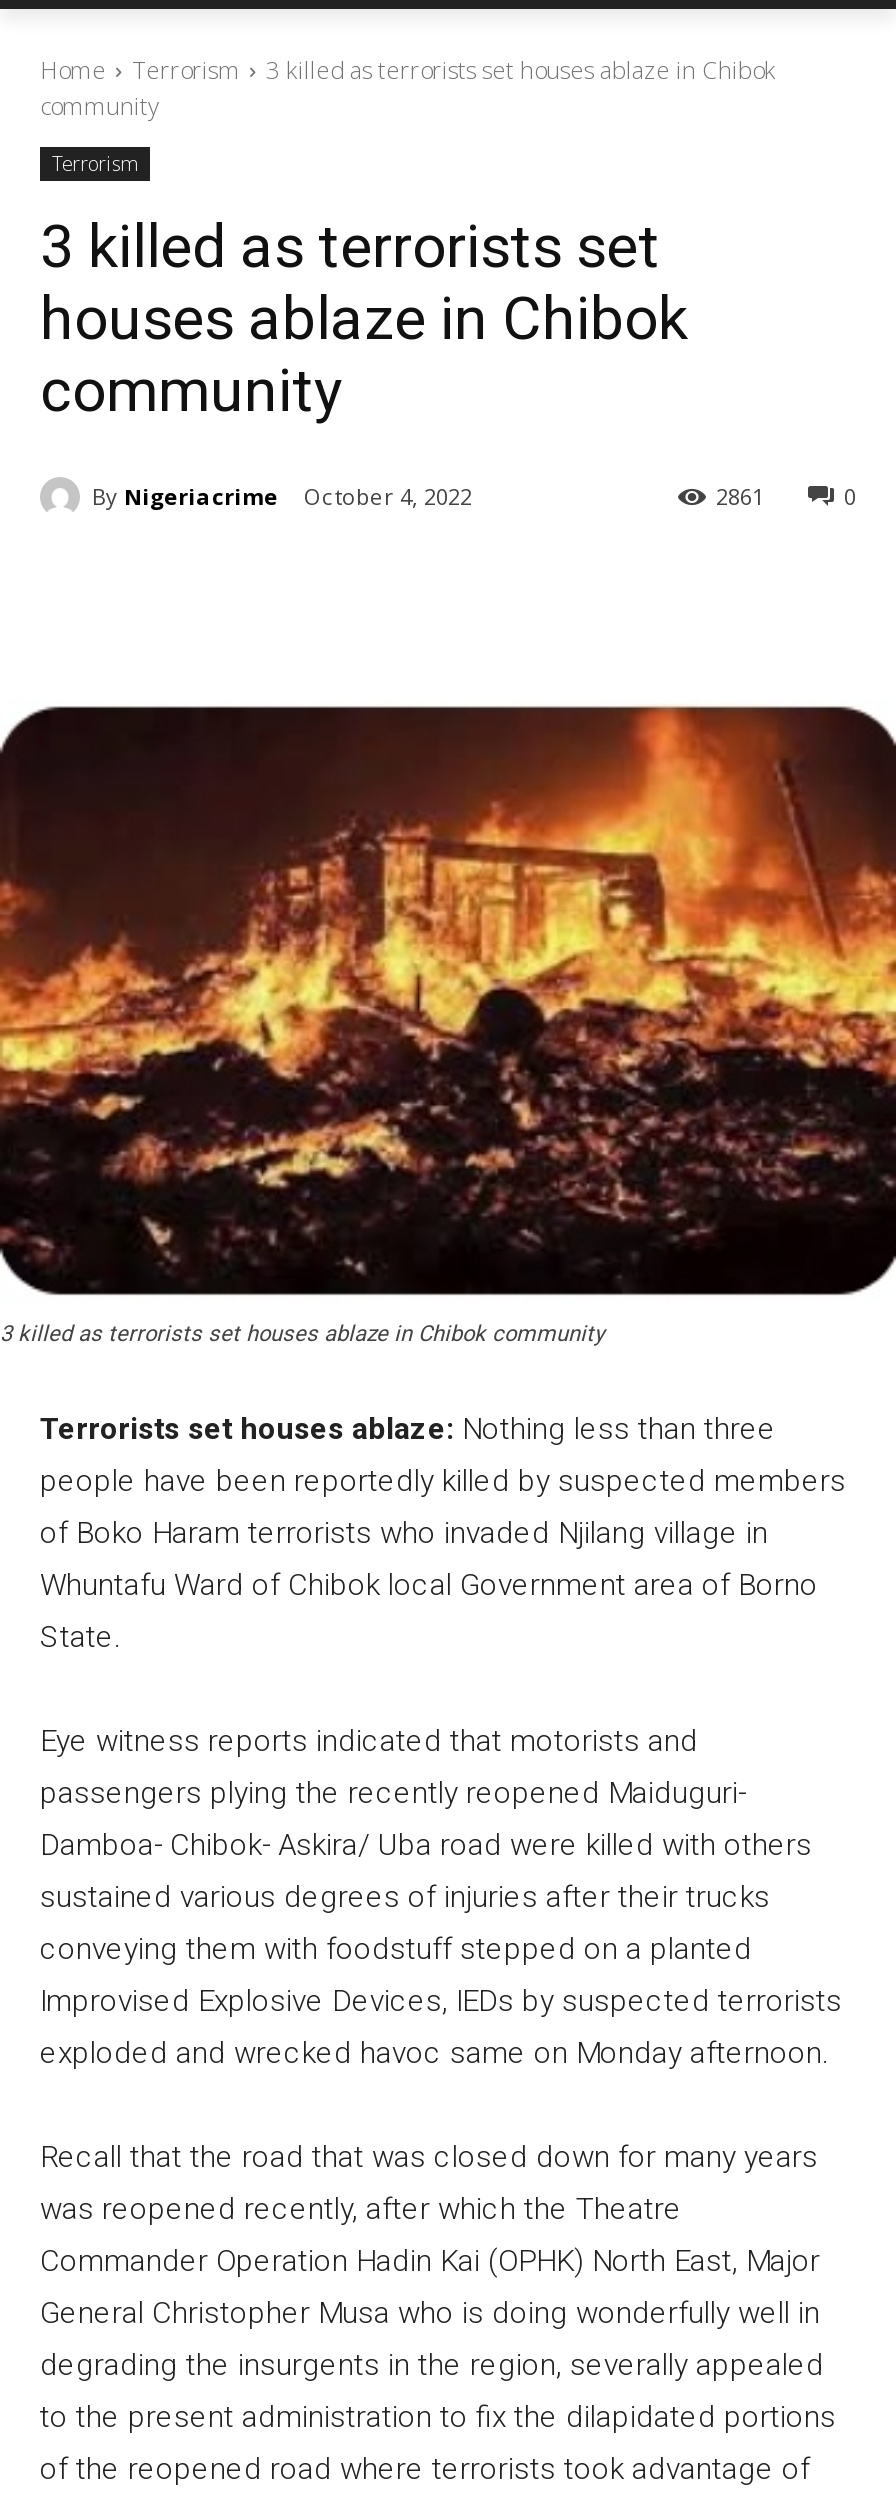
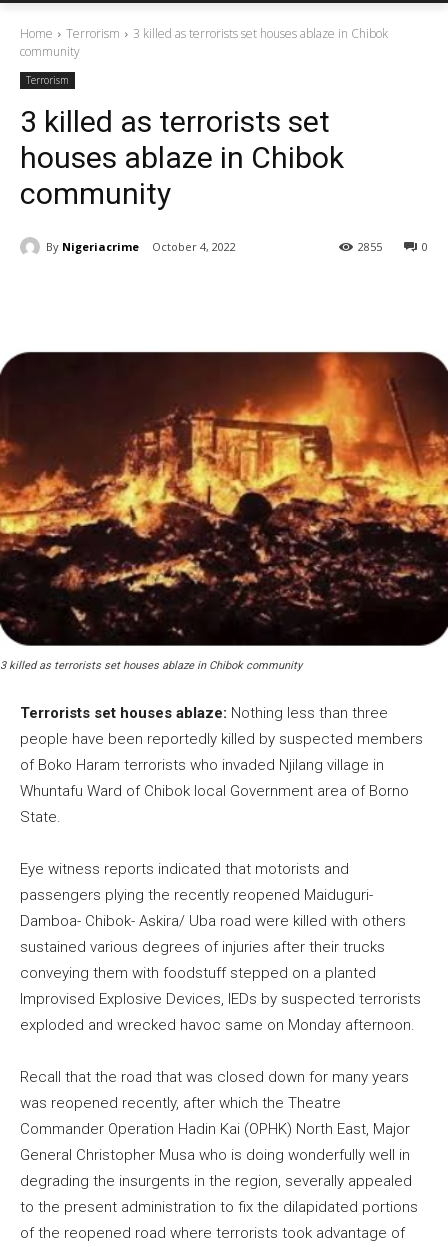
[716,481,764,511] 2861 -> [358,239,382,254] 2855

